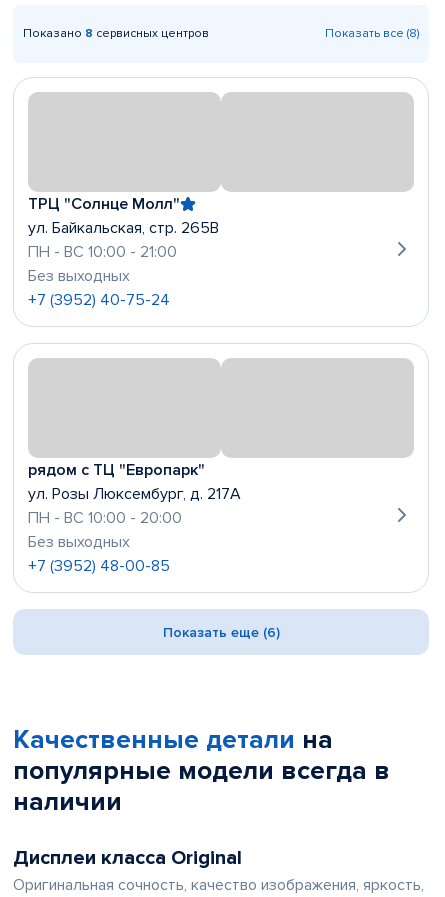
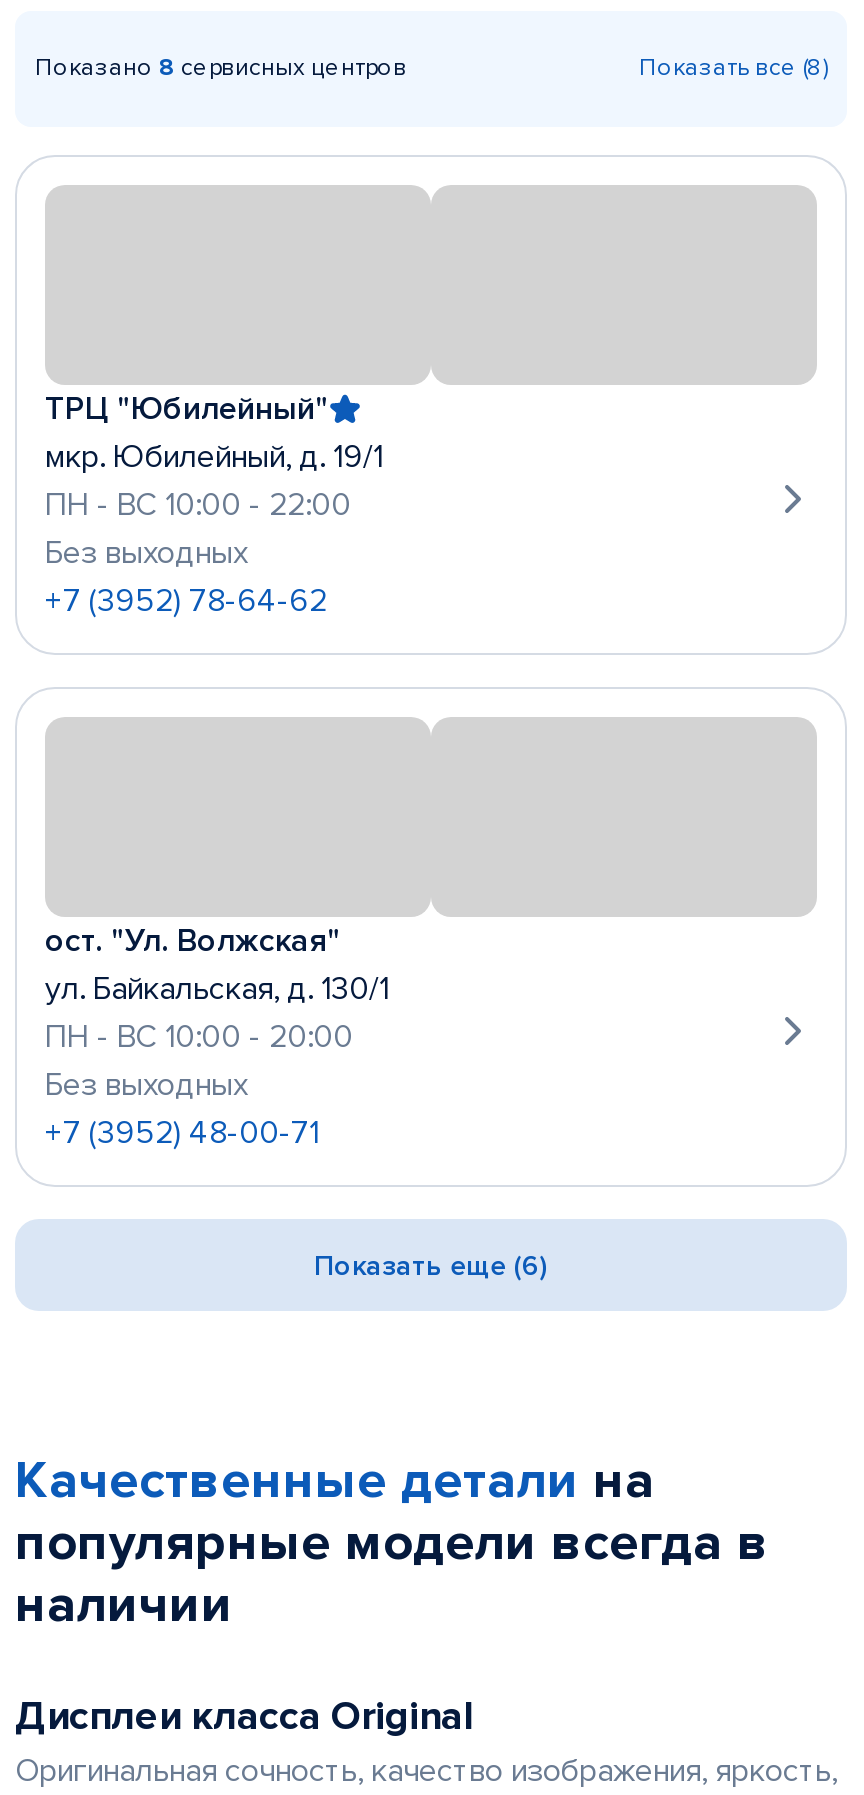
[28,194,219,262] ТРЦ "Солнце Молл" | ул. Байкальская, стр. 265В | ПН - ВС 10:00 - 21:00 -> [45,389,383,525] ТРЦ "Юбилейный" | мкр. Юбилейный, д. 19/1 | ПН - ВС 10:00 - 22:00
[28,290,170,310] +7 (3952) 40-75-24 -> [45,581,327,621] +7 (3952) 78-64-62
[28,460,241,504] рядом с ТЦ "Европарк" | ул. Розы Люксембург, д. 217А -> [45,921,389,1009] ост. "Ул. Волжская" | ул. Байкальская, д. 130/1
[28,556,170,576] +7 (3952) 48-00-85 -> [45,1113,319,1153] +7 (3952) 48-00-71

